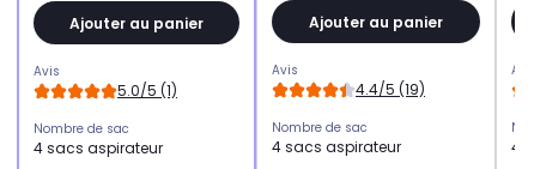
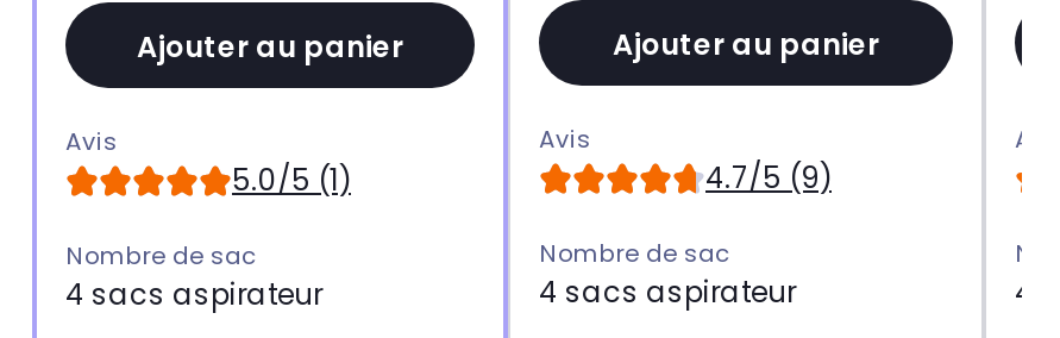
[356,80,425,100] 4.4/5 (19) -> [705,158,832,199] 4.7/5 (9)

